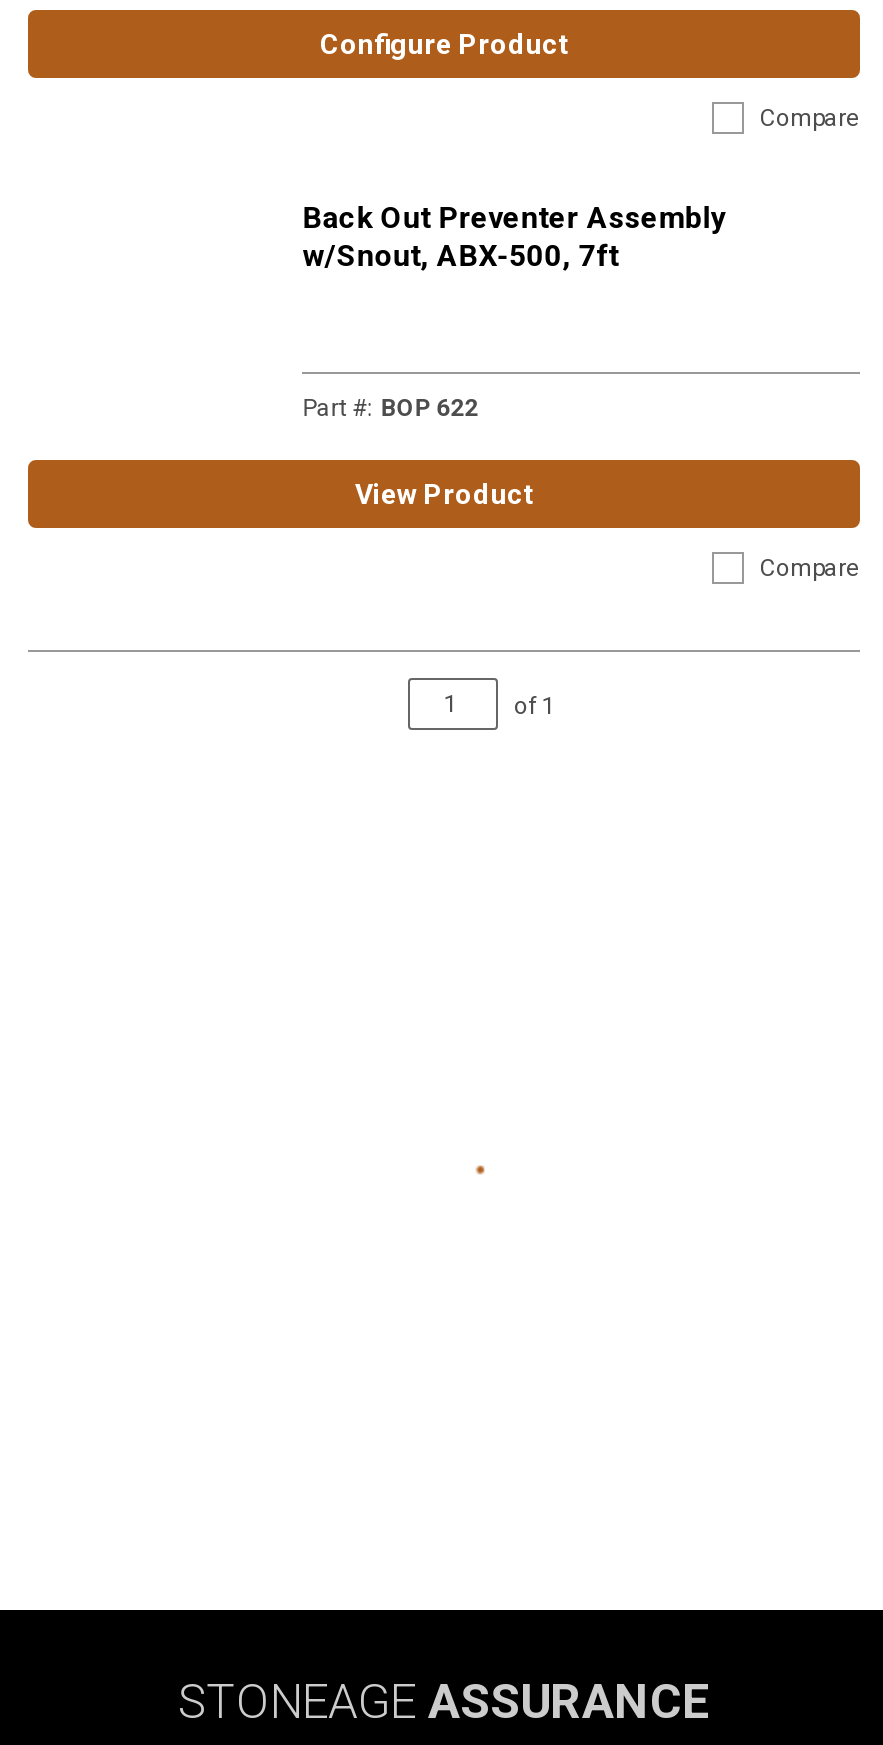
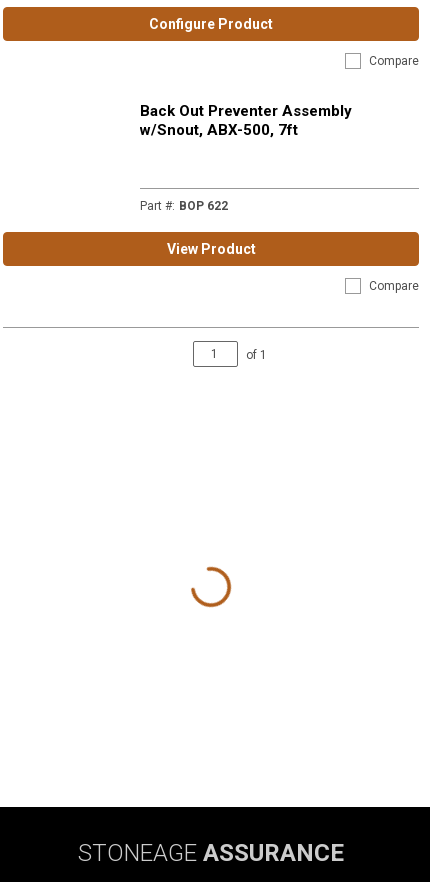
none -> [190,566,232,608] [image]

